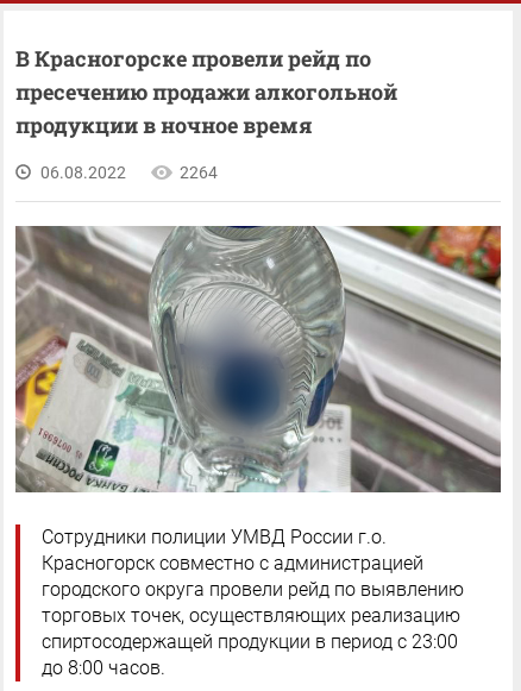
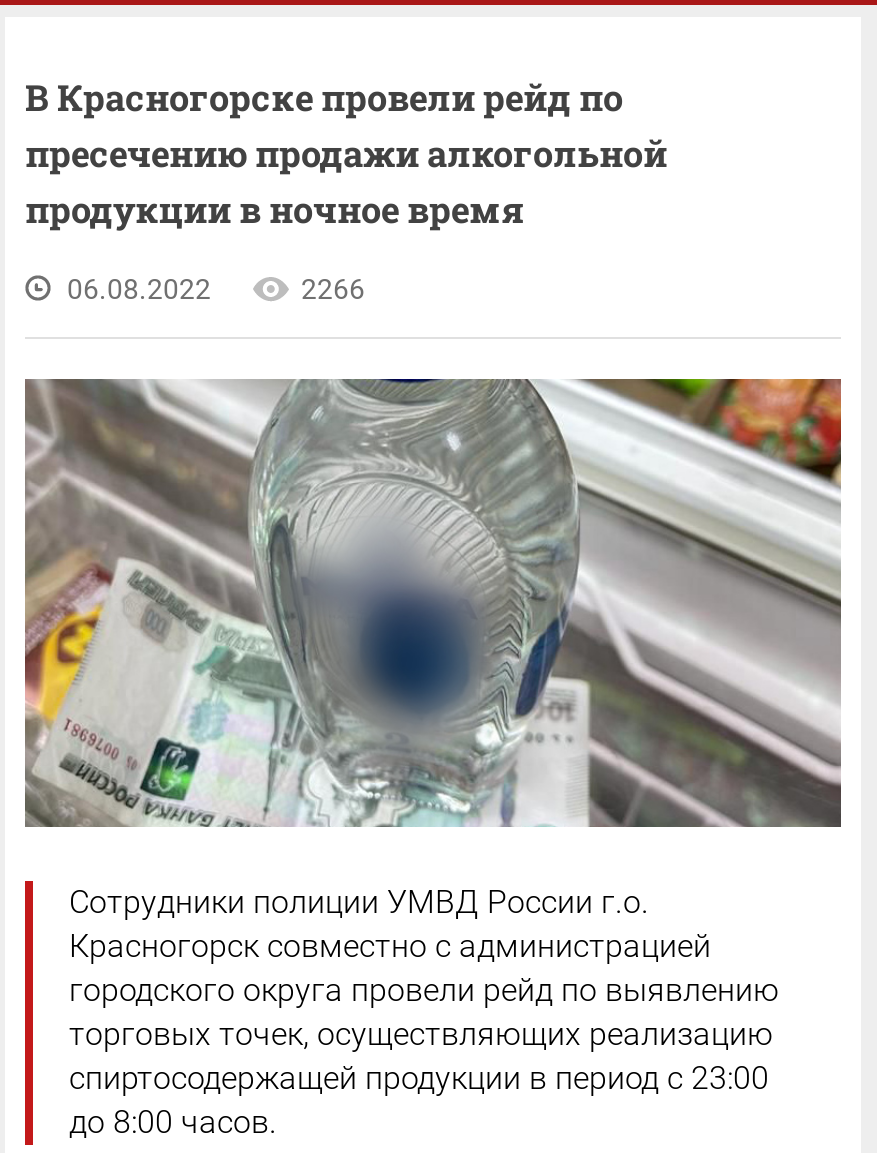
[180,163,218,182] 2264 -> [301,273,365,305] 2266

